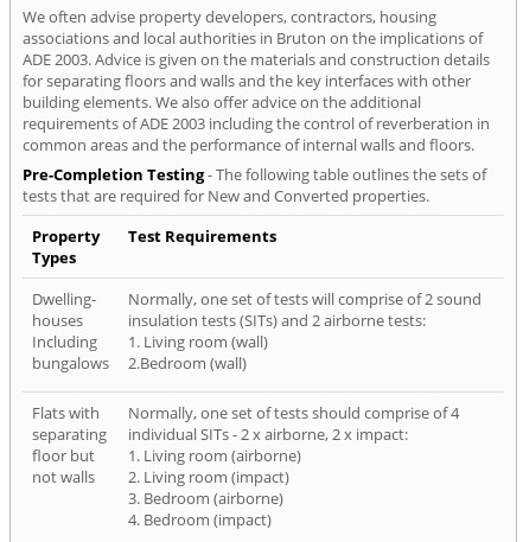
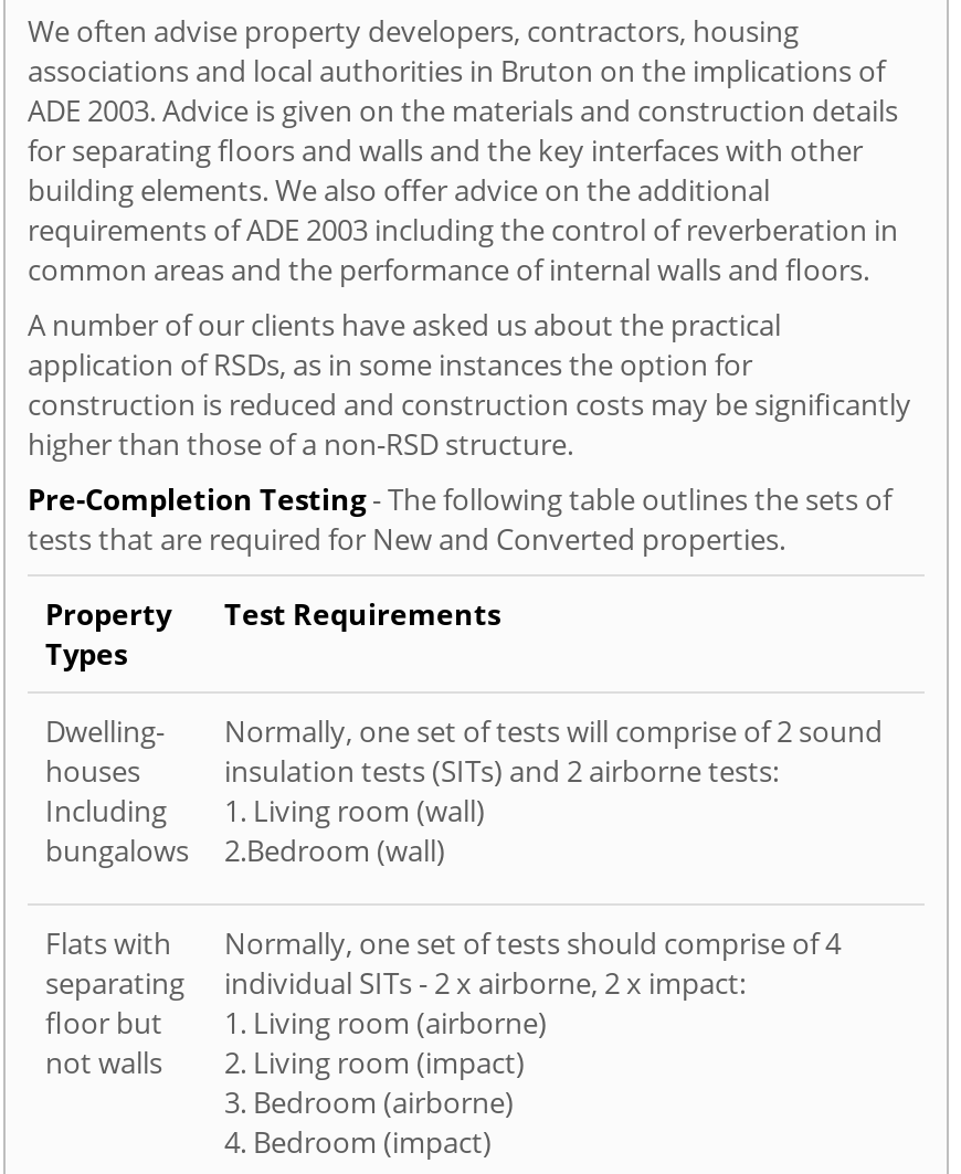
none -> [28,304,911,463] A number of our clients have asked us about the practical | application of RSDs, as in some instances the option for | construction is reduced and construction costs may be significantly | higher than those of a non-RSD structure.

